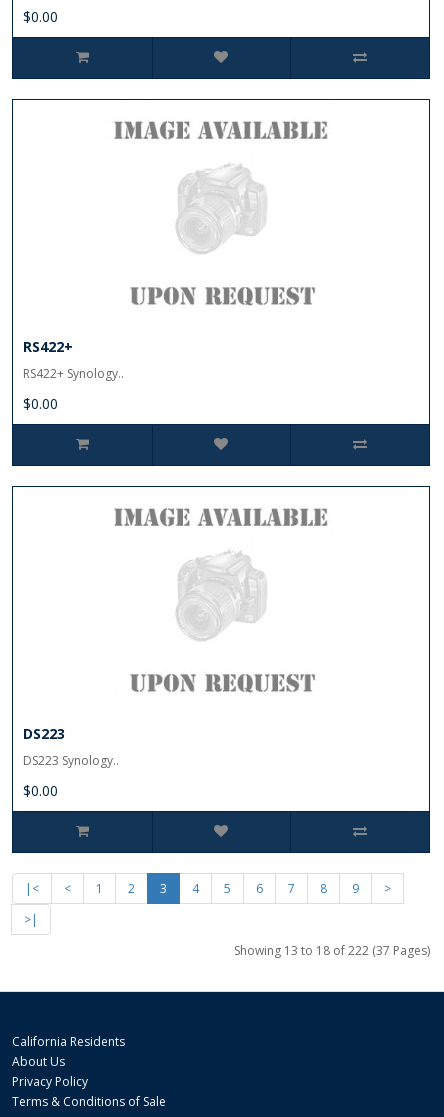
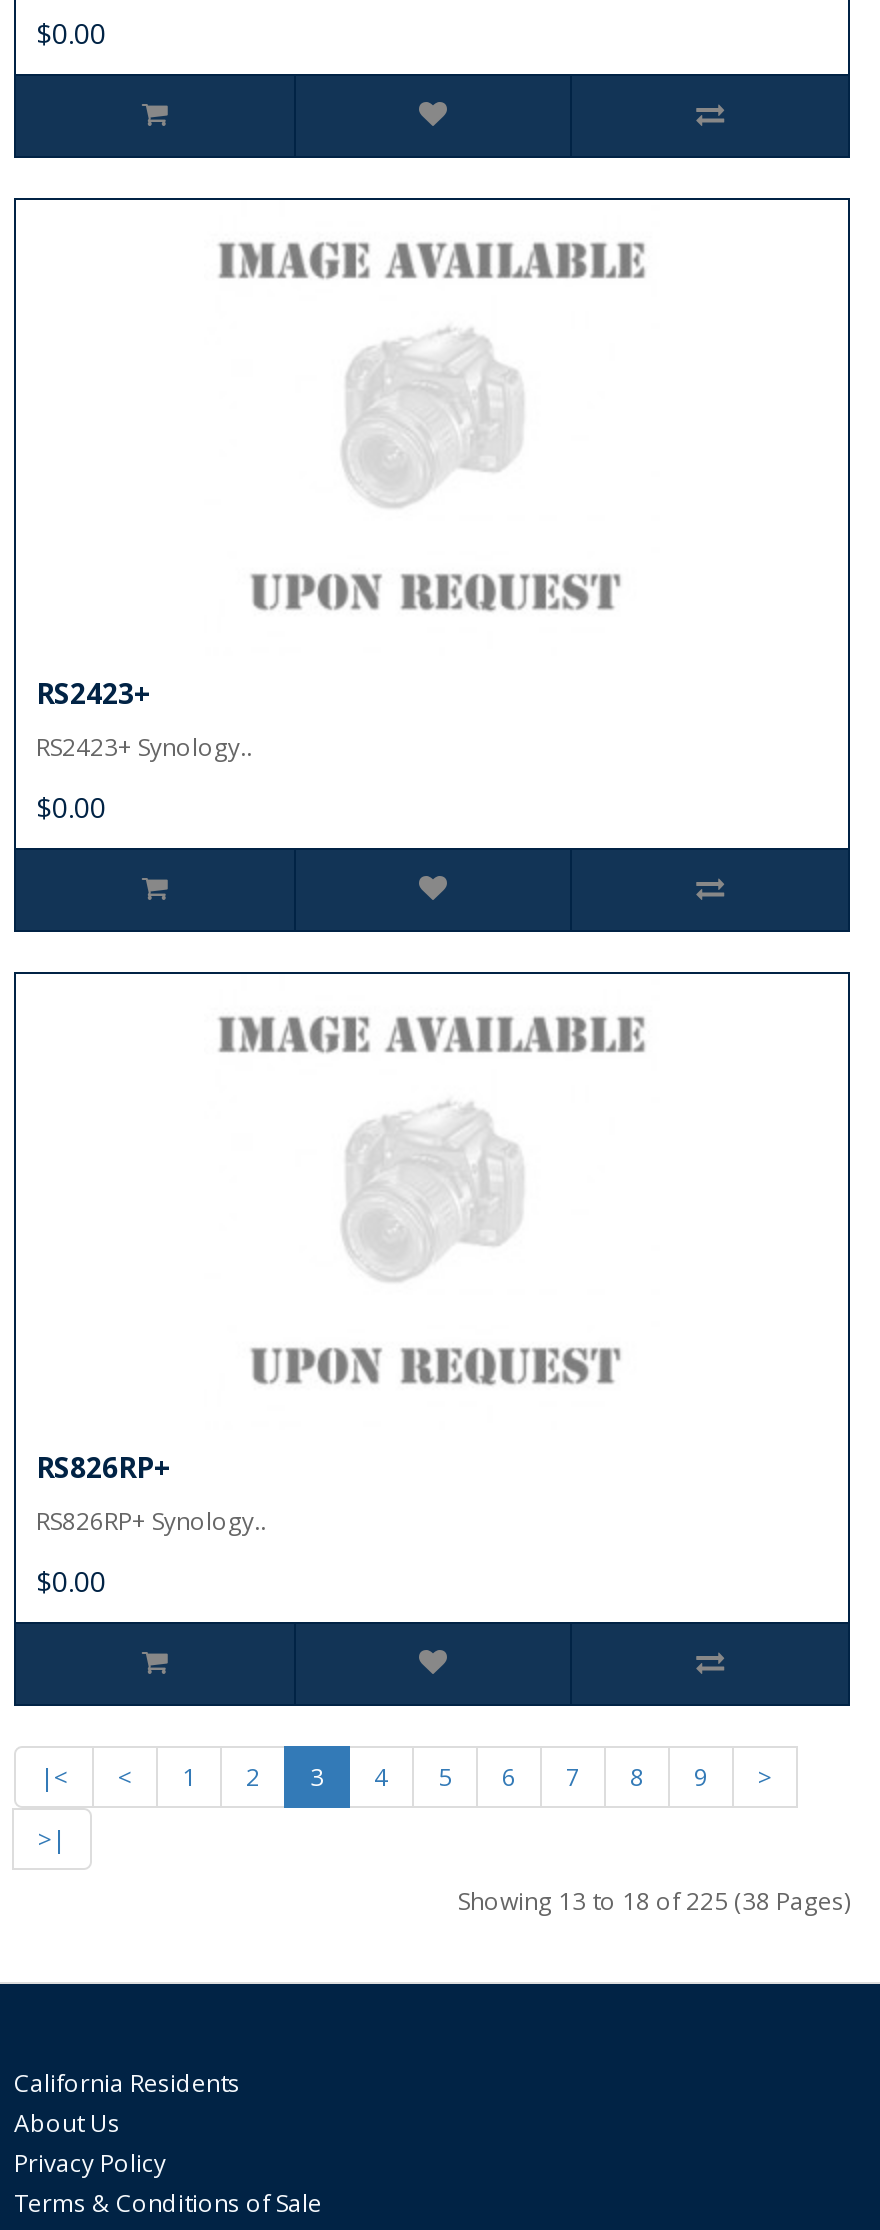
[23,337,73,356] RS422+ -> [36,673,152,711] RS2423+
[23,365,124,382] RS422+ Synology.. -> [36,729,252,763] RS2423+ Synology..
[23,724,65,743] DS223 -> [36,1447,172,1485] RS826RP+
[23,752,119,769] DS223 Synology.. -> [36,1503,266,1537] RS826RP+ Synology..
[234,942,430,959] Showing 13 to 18 of 222 (37 Pages) -> [458,1883,850,1917] Showing 13 to 18 of 225 (38 Pages)

